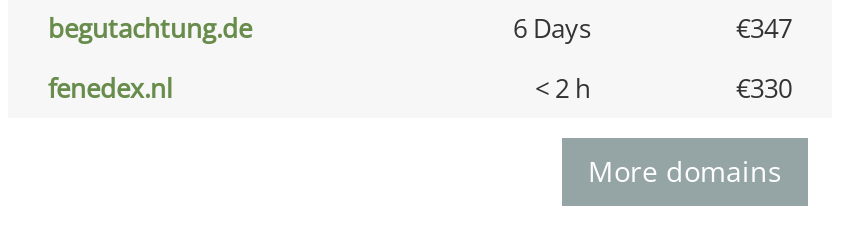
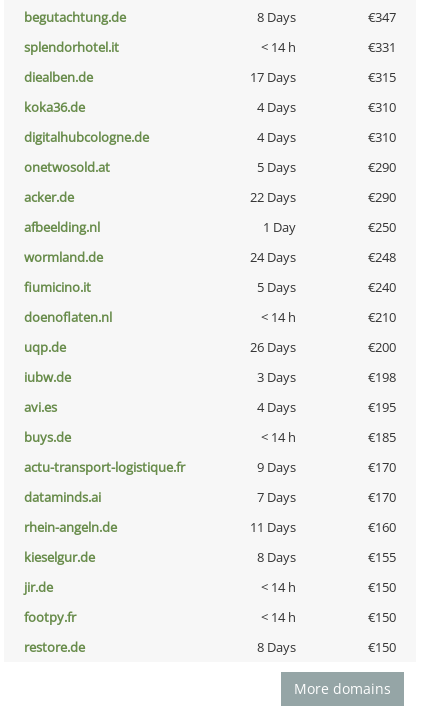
[513,9,591,45] 6 Days -> [256,7,295,25] 8 Days
[48,69,792,105] fenedex.nl | < 2 h | €330 -> [24,37,396,655] splendorhotel.it | < 14 h | €331 | diealben.de | 17 Days | €315 | koka36.de | 4 Days | €310 | digitalhubcologne.de | 4 Days | €310 | onetwosold.at | 5 Days | €290 | acker.de | 22 Days | €290 | afbeelding.nl | 1 Day | €250 | wormland.de | 24 Days | €248 | fiumicino.it | 5 Days | €240 | doenoflaten.nl | < 14 h | €210 | uqp.de | 26 Days | €200 | iubw.de | 3 Days | €198 | avi.es | 4 Days | €195 | buys.de | < 14 h | €185 | actu-transport-logistique.fr | 9 Days | €170 | dataminds.ai | 7 Days | €170 | rhein-angeln.de | 11 Days | €160 | kieselgur.de | 8 Days | €155 | jir.de | < 14 h | €150 | footpy.fr | < 14 h | €150 | restore.de | 8 Days | €150

